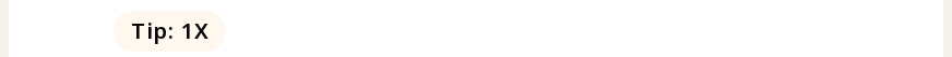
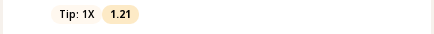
none -> [110,7,131,21] 1.21

